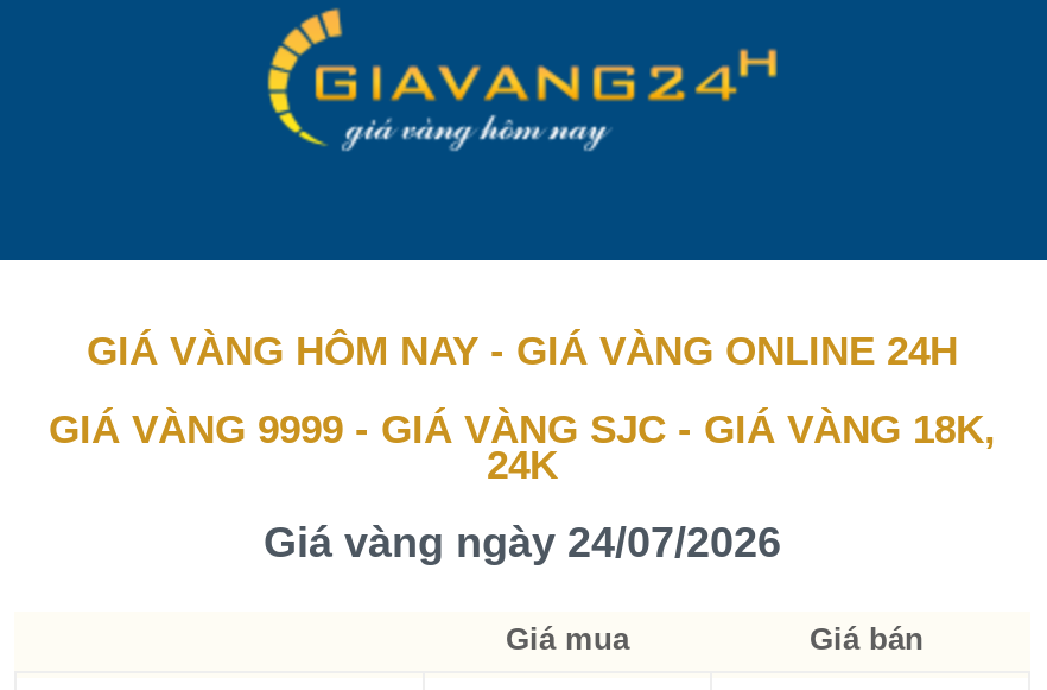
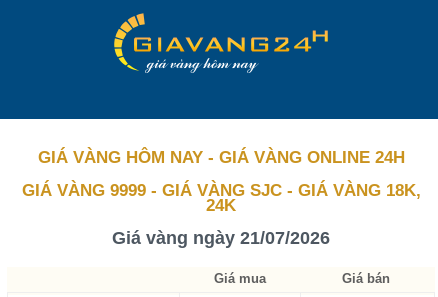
[264,519,781,566] Giá vàng ngày 24/07/2026 -> [112,228,330,248] Giá vàng ngày 21/07/2026

